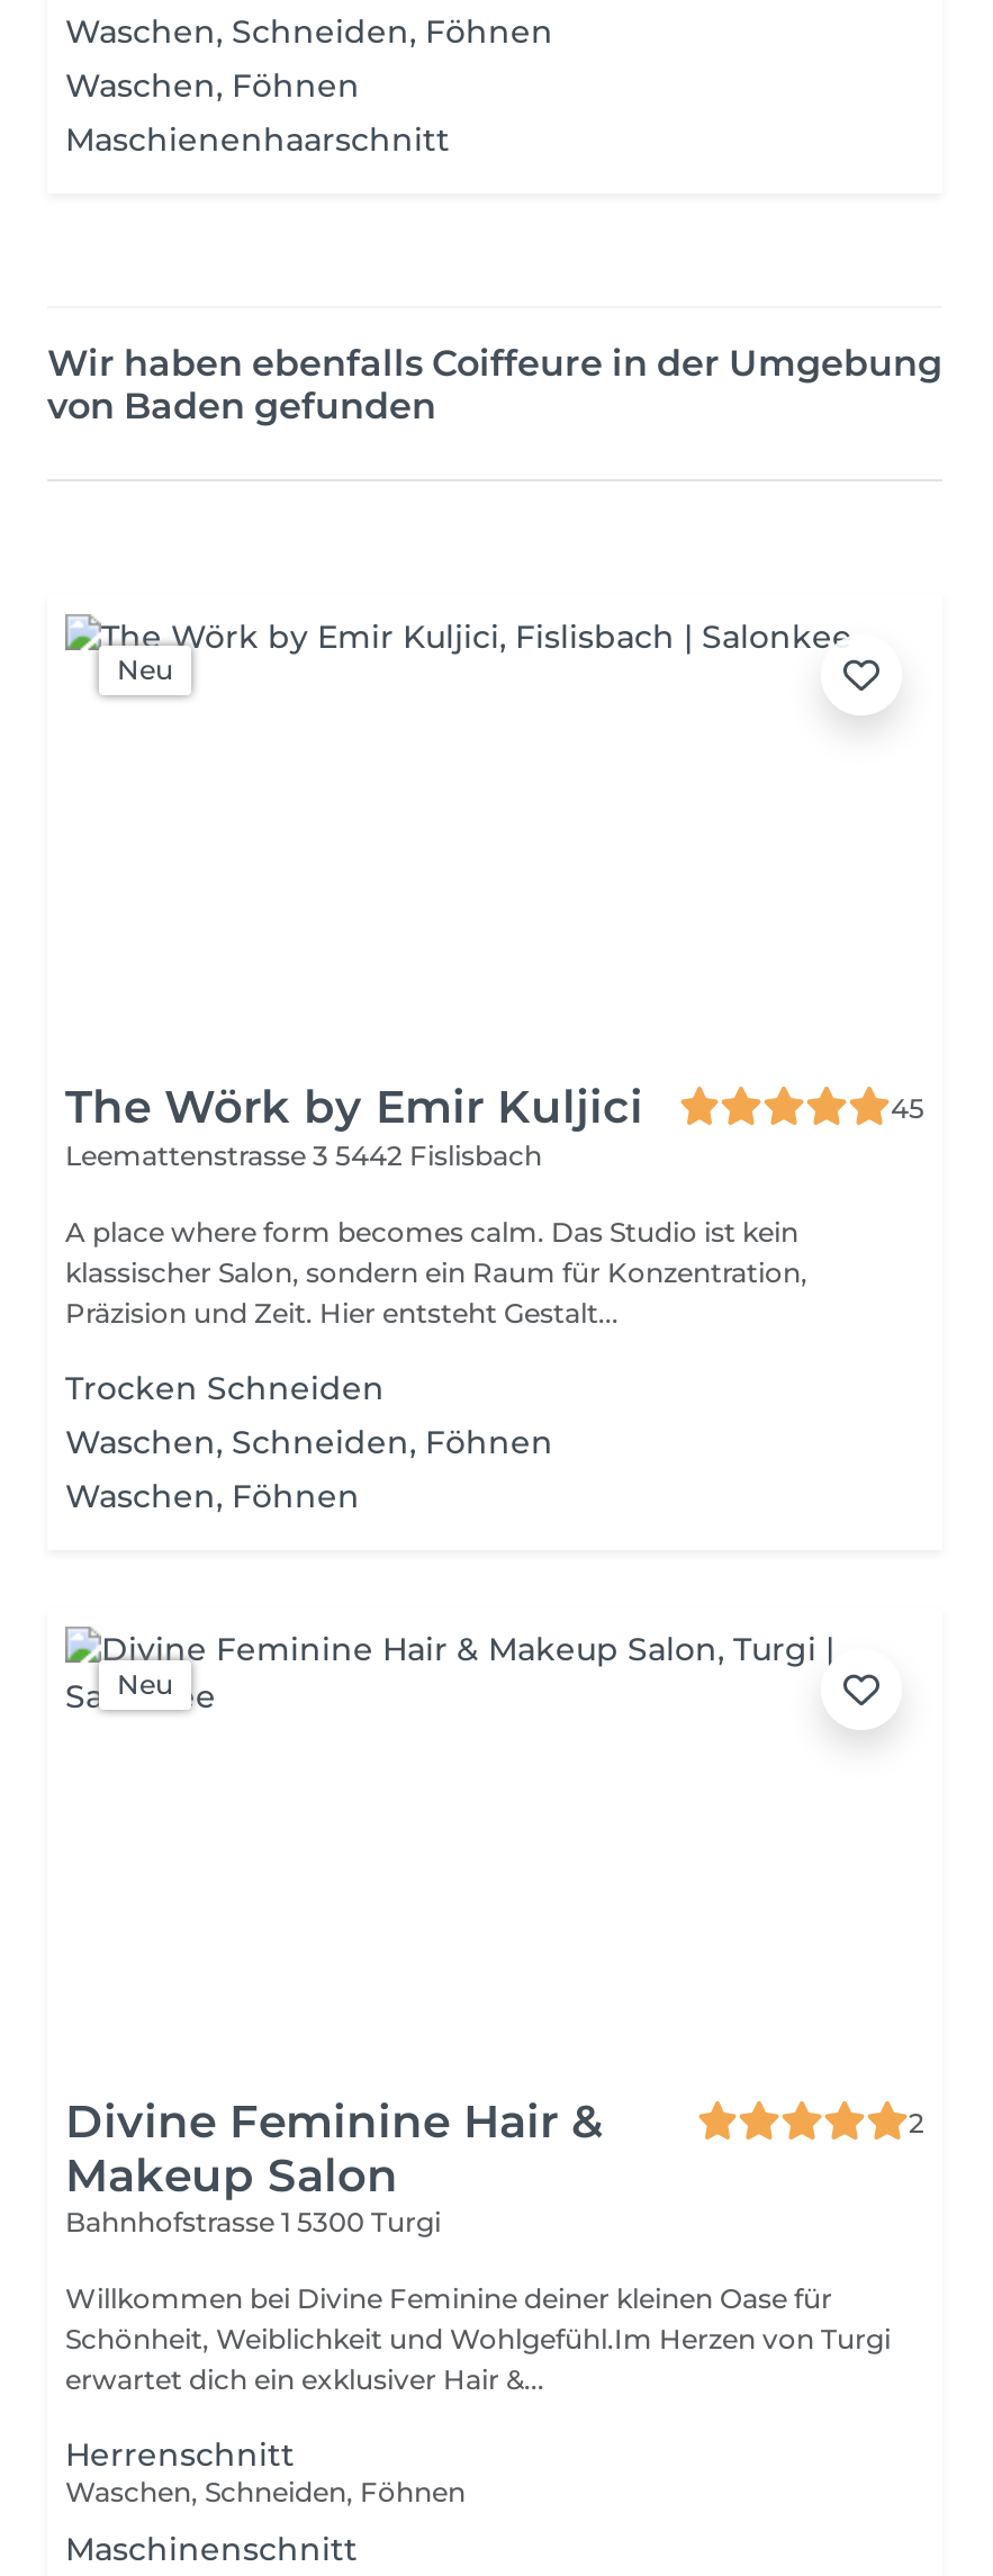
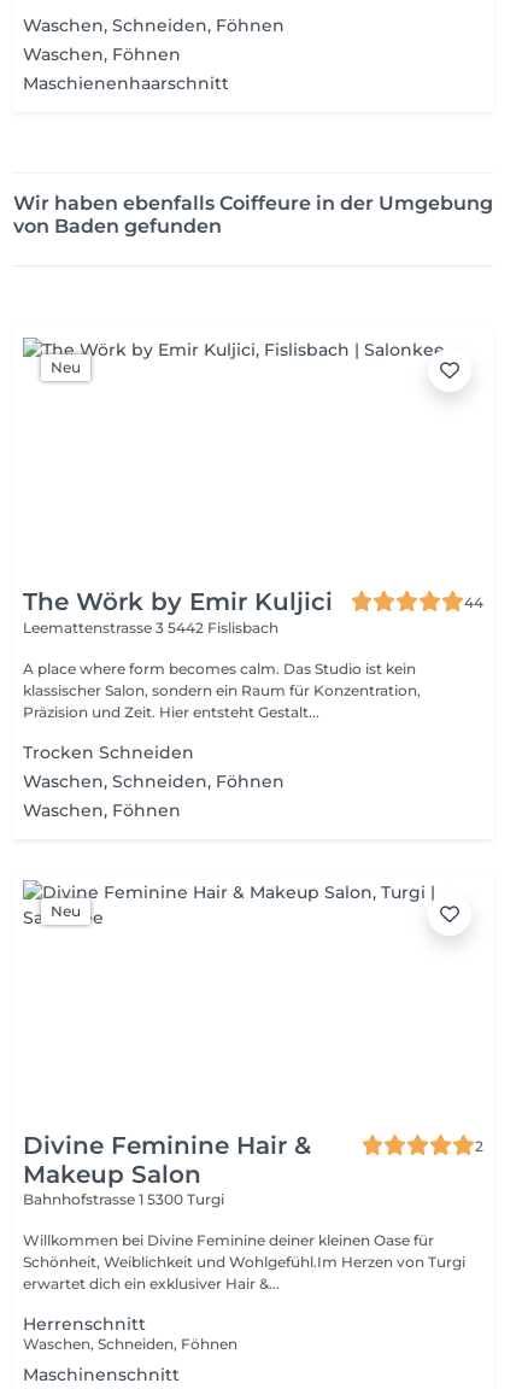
[891,1091,924,1125] 45 -> [464,593,483,611] 44

